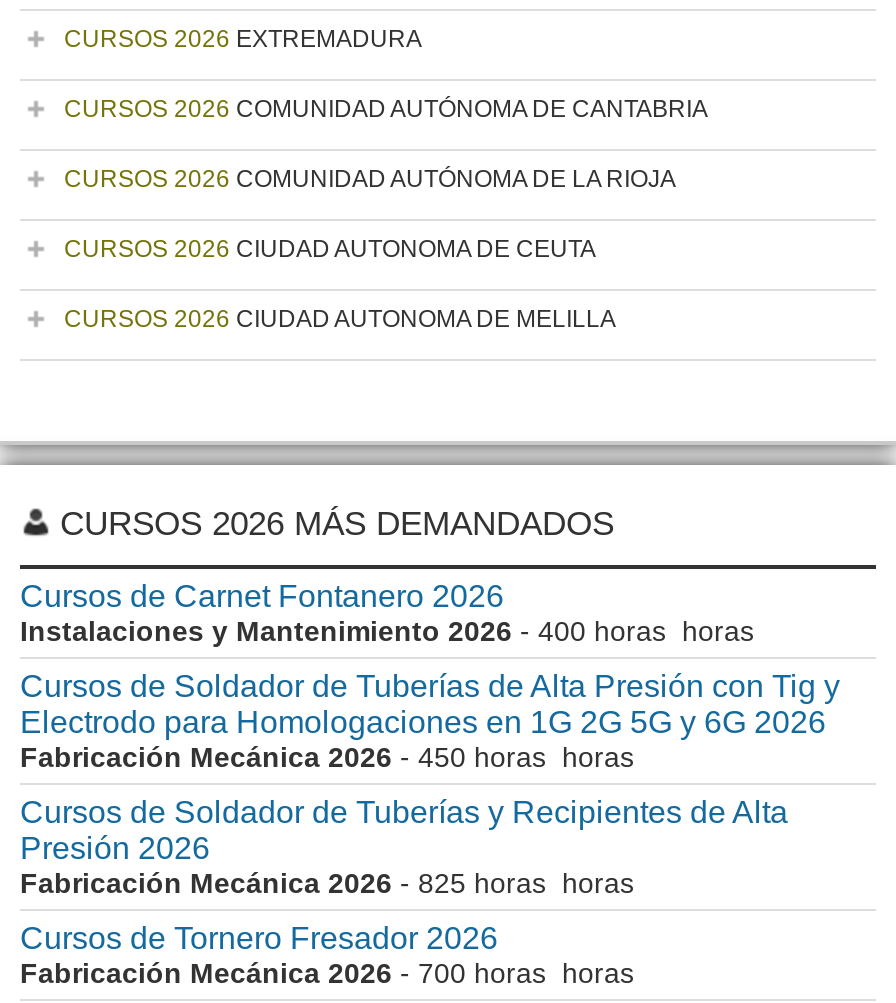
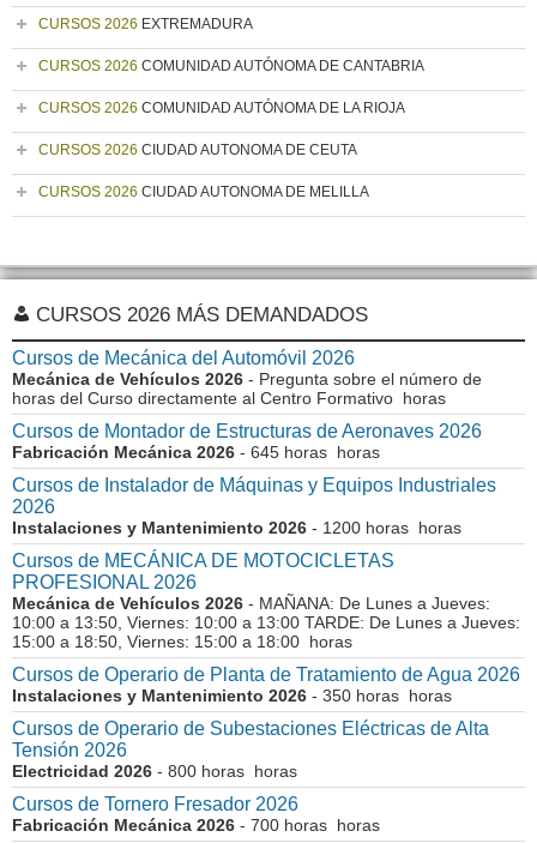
[20,579,840,899] Cursos de Carnet Fontanero 2026 | Instalaciones y Mantenimiento 2026 - 400 horas horas | Cursos de Soldador de Tuberías de Alta Presión con Tig y | Electrodo para Homologaciones en 1G 2G 5G y 6G 2026 | Fabricación Mecánica 2026 - 450 horas horas | Cursos de Soldador de Tuberías y Recipientes de Alta | Presión 2026 | Fabricación Mecánica 2026 - 825 horas horas -> [12,348,520,781] Cursos de Mecánica del Automóvil 2026 | Mecánica de Vehículos 2026 - Pregunta sobre el número de | horas del Curso directamente al Centro Formativo horas | Cursos de Montador de Estructuras de Aeronaves 2026 | Fabricación Mecánica 2026 - 645 horas horas | Cursos de Instalador de Máquinas y Equipos Industriales | 2026 | Instalaciones y Mantenimiento 2026 - 1200 horas horas | Cursos de MECÁNICA DE MOTOCICLETAS | PROFESIONAL 2026 | Mecánica de Vehículos 2026 - MAÑANA: De Lunes a Jueves: | 10:00 a 13:50, Viernes: 10:00 a 13:00 TARDE: De Lunes a Jueves: | 15:00 a 18:50, Viernes: 15:00 a 18:00 horas | Cursos de Operario de Planta de Tratamiento de Agua 2026 | Instalaciones y Mantenimiento 2026 - 350 horas horas | Cursos de Operario de Subestaciones Eléctricas de Alta | Tensión 2026 | Electricidad 2026 - 800 horas horas

